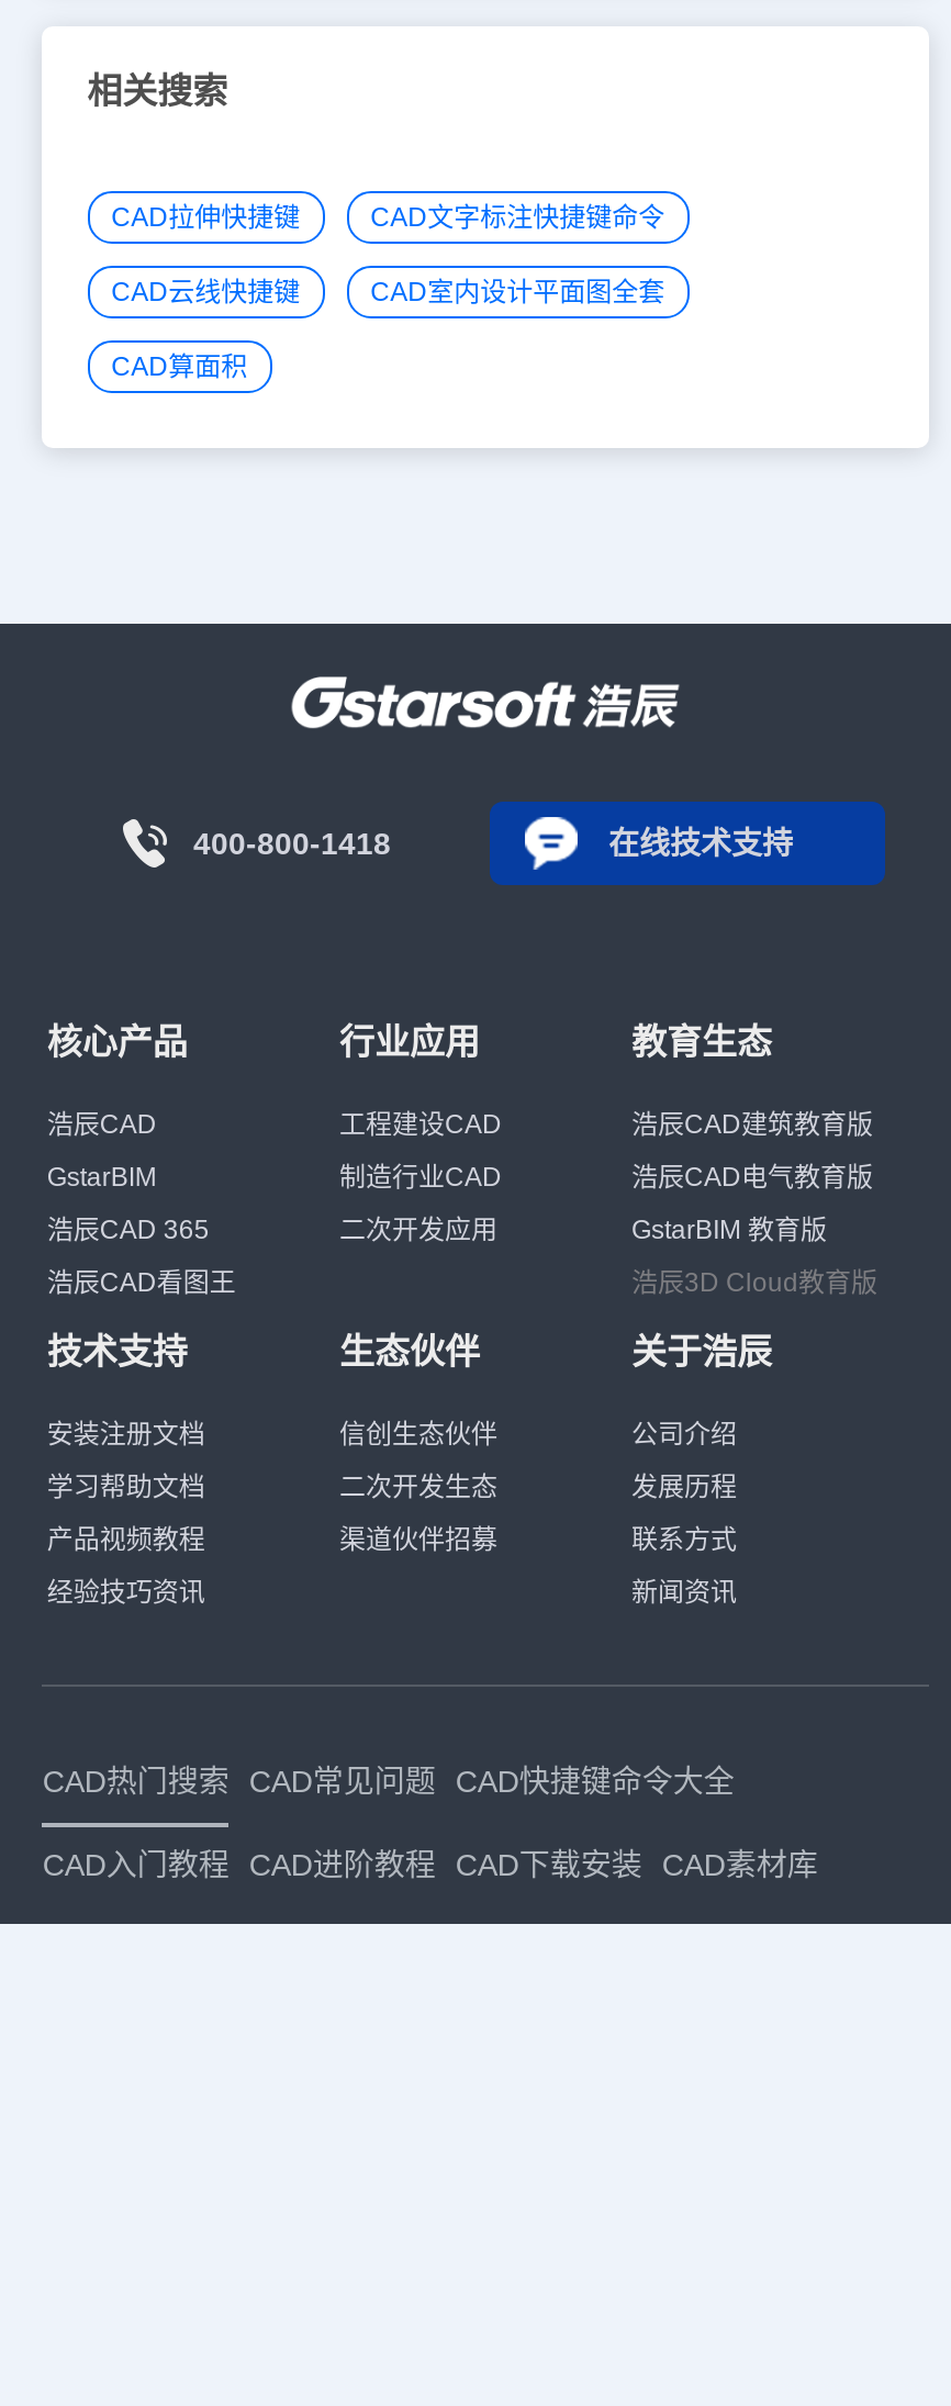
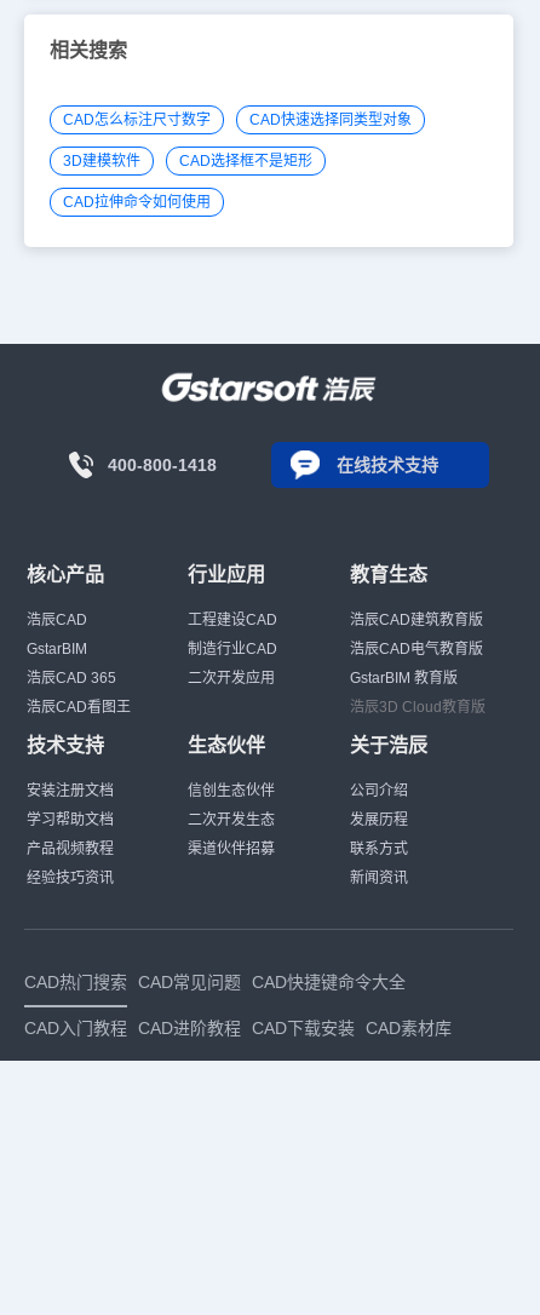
[111,202,665,233] CAD拉伸快捷键 | CAD文字标注快捷键命令 -> [62,111,411,128] CAD怎么标注尺寸数字 | CAD快速选择同类型对象
[111,277,665,307] CAD云线快捷键 | CAD室内设计平面图全套 -> [62,153,312,170] 3D建模软件 | CAD选择框不是矩形
[111,351,247,382] CAD算面积 -> [62,194,210,211] CAD拉伸命令如何使用

